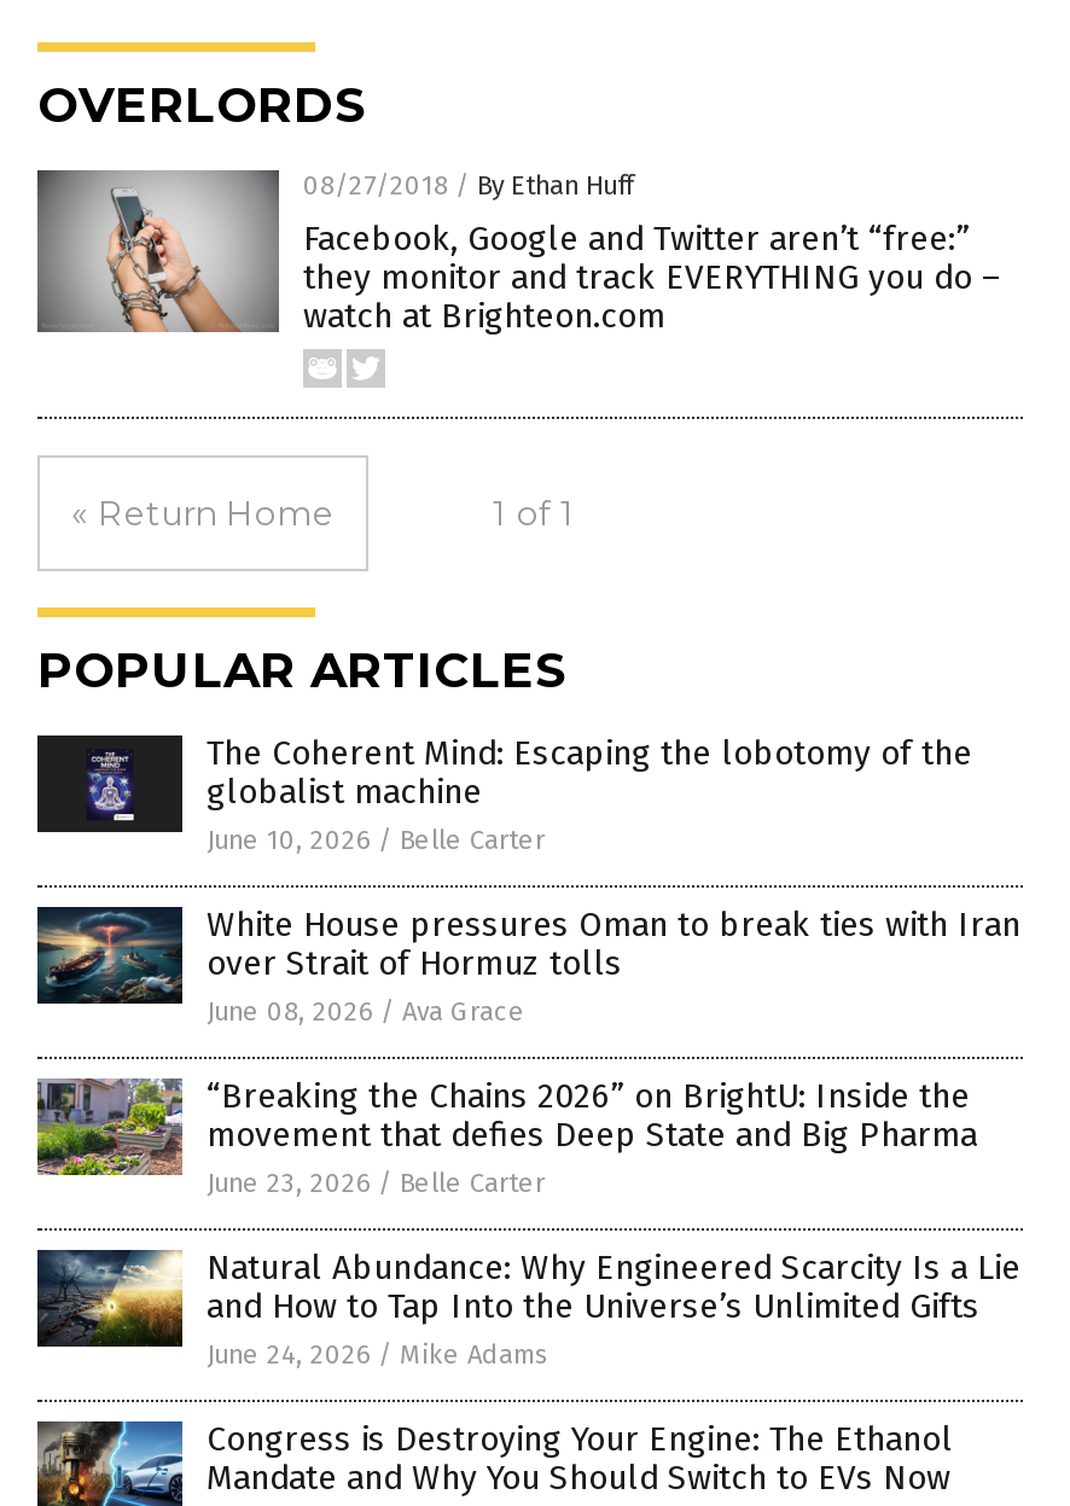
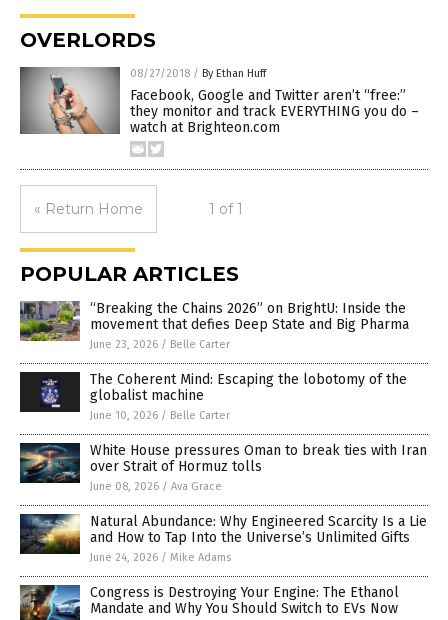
moved [33,733,1020,1028] -> [18,371,427,493]: [image] | The Coherent Mind: Escaping the lobotomy of the | globalist machine | June 10, 2026 / Belle Carter | White House pressures Oman to break ties with Iran | over Strait of Hormuz tolls | June 08, 2026 / Ava Grace
moved [35,1076,977,1199] -> [19,300,409,351]: [image] | “Breaking the Chains 2026” on BrightU: Inside the | movement that defies Deep State and Big Pharma | June 23, 2026 / Belle Carter

